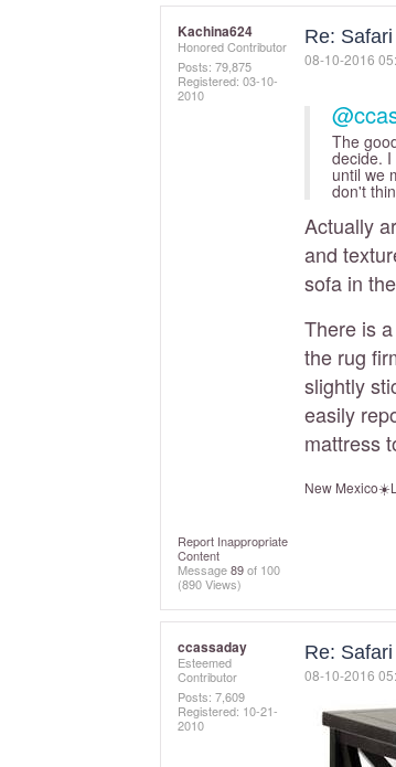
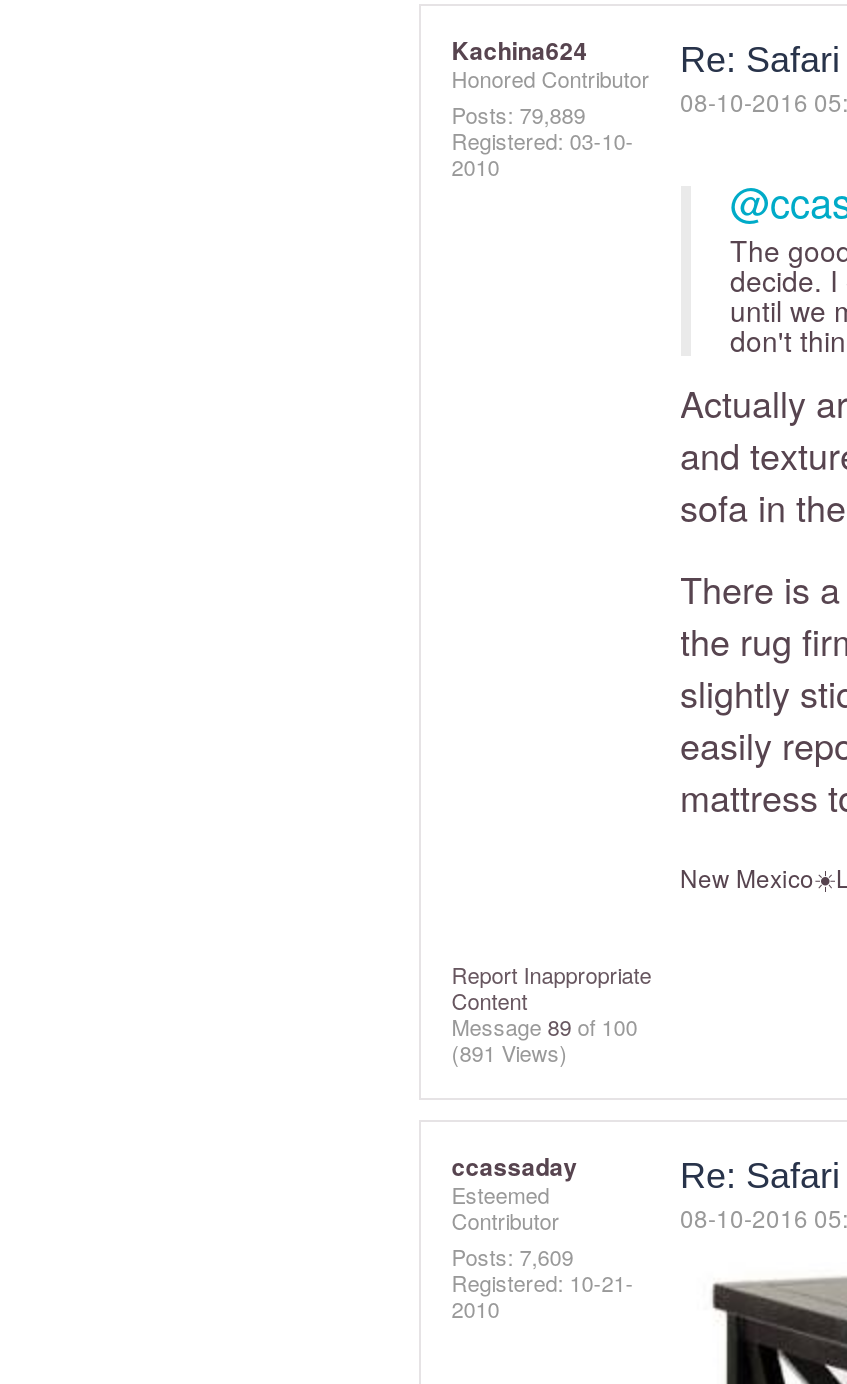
[178,57,252,74] Posts: 79,875 -> [451,97,585,129] Posts: 79,889
[178,574,242,592] (890 Views) -> [451,1035,567,1067] (891 Views)

